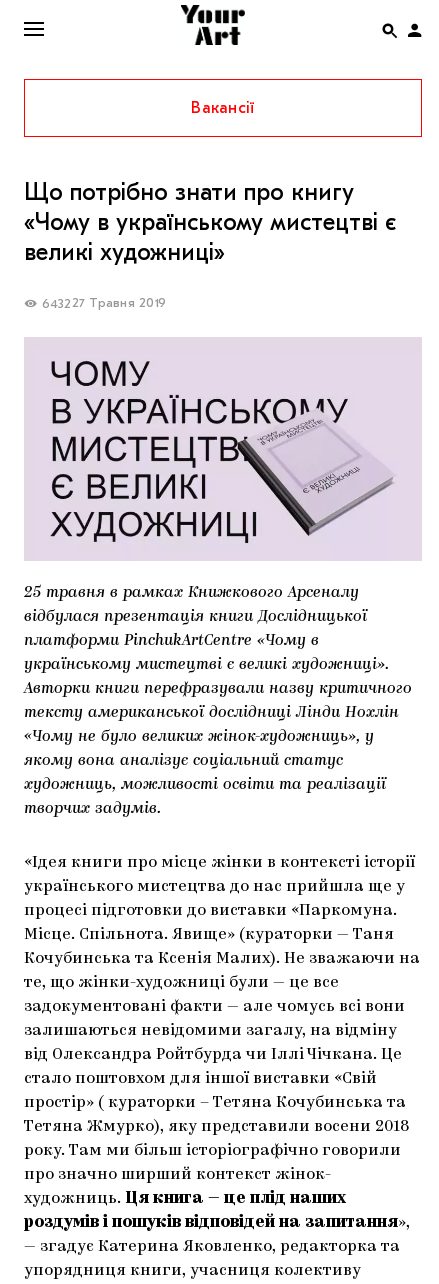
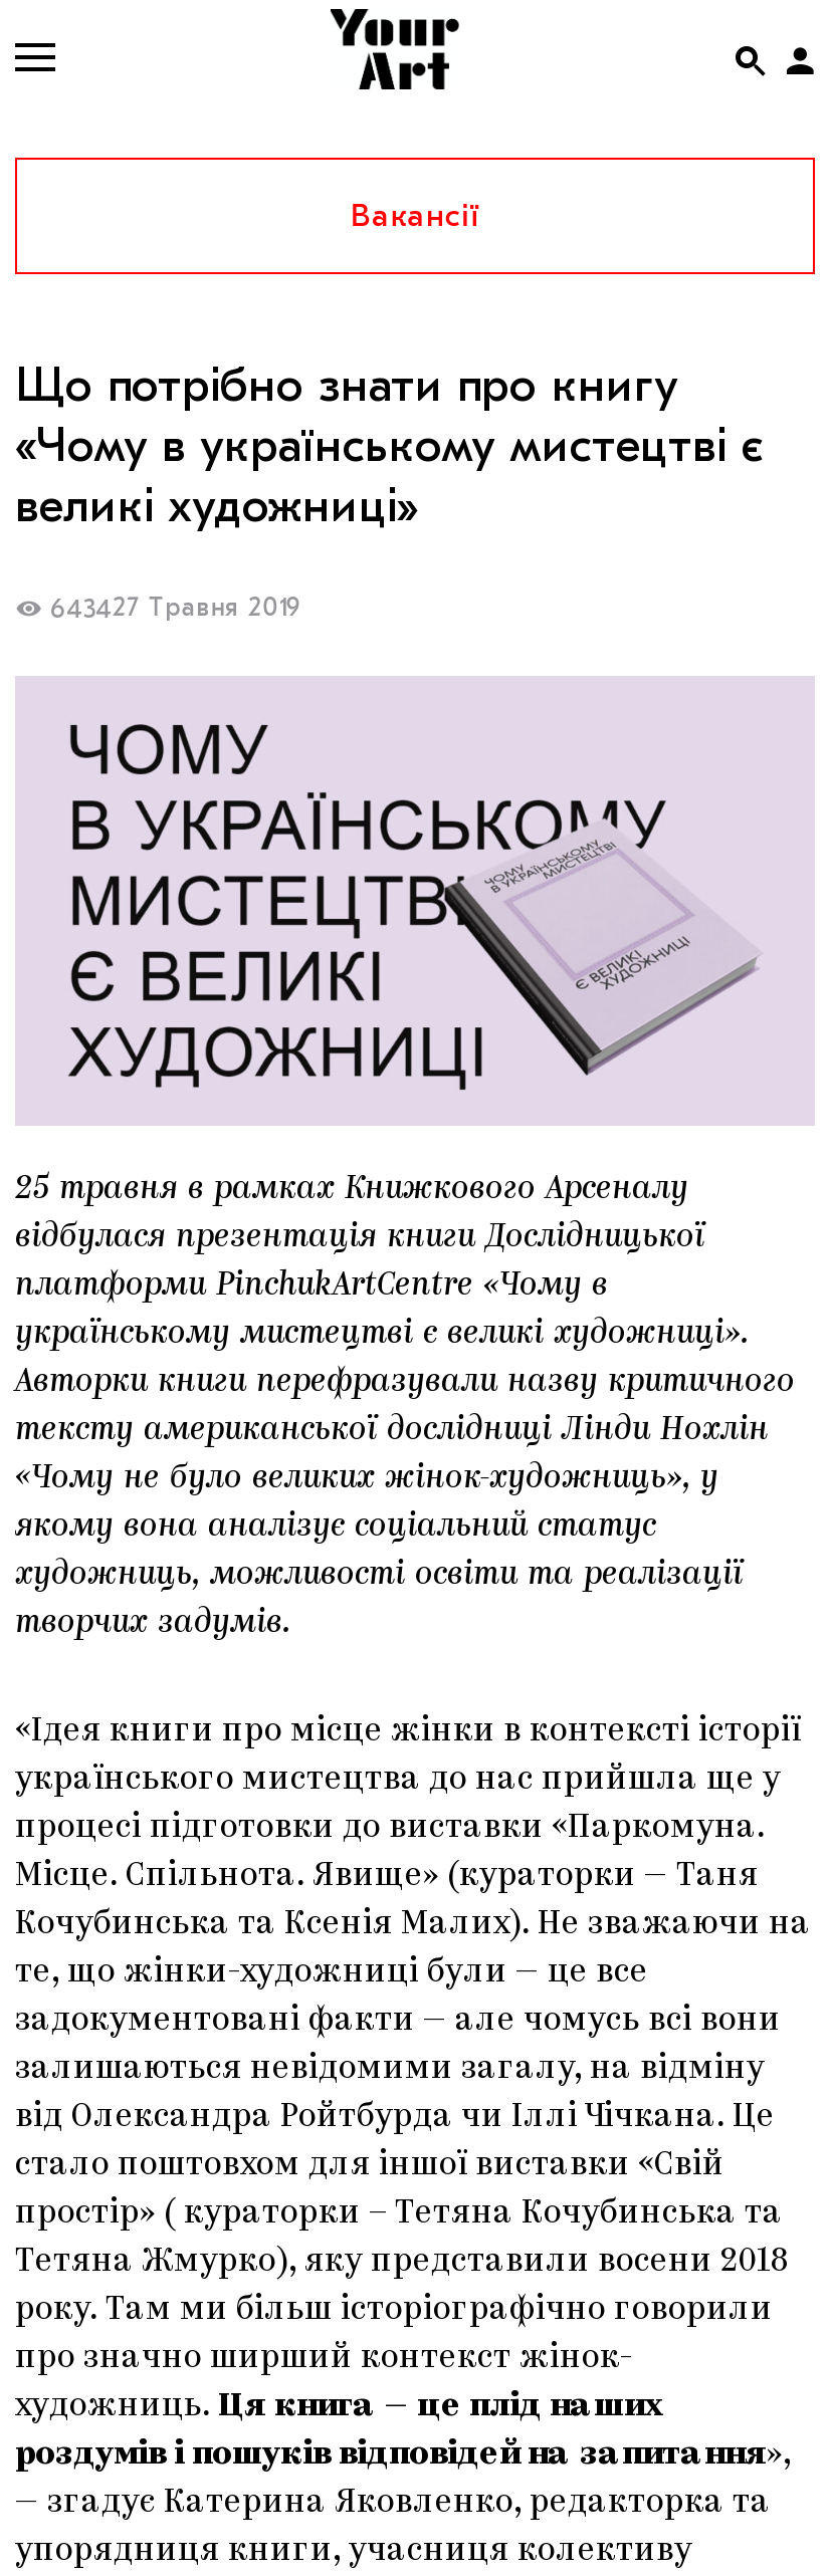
[41,295,166,311] 643227 Травня 2019 -> [50,591,302,624] 643427 Травня 2019

